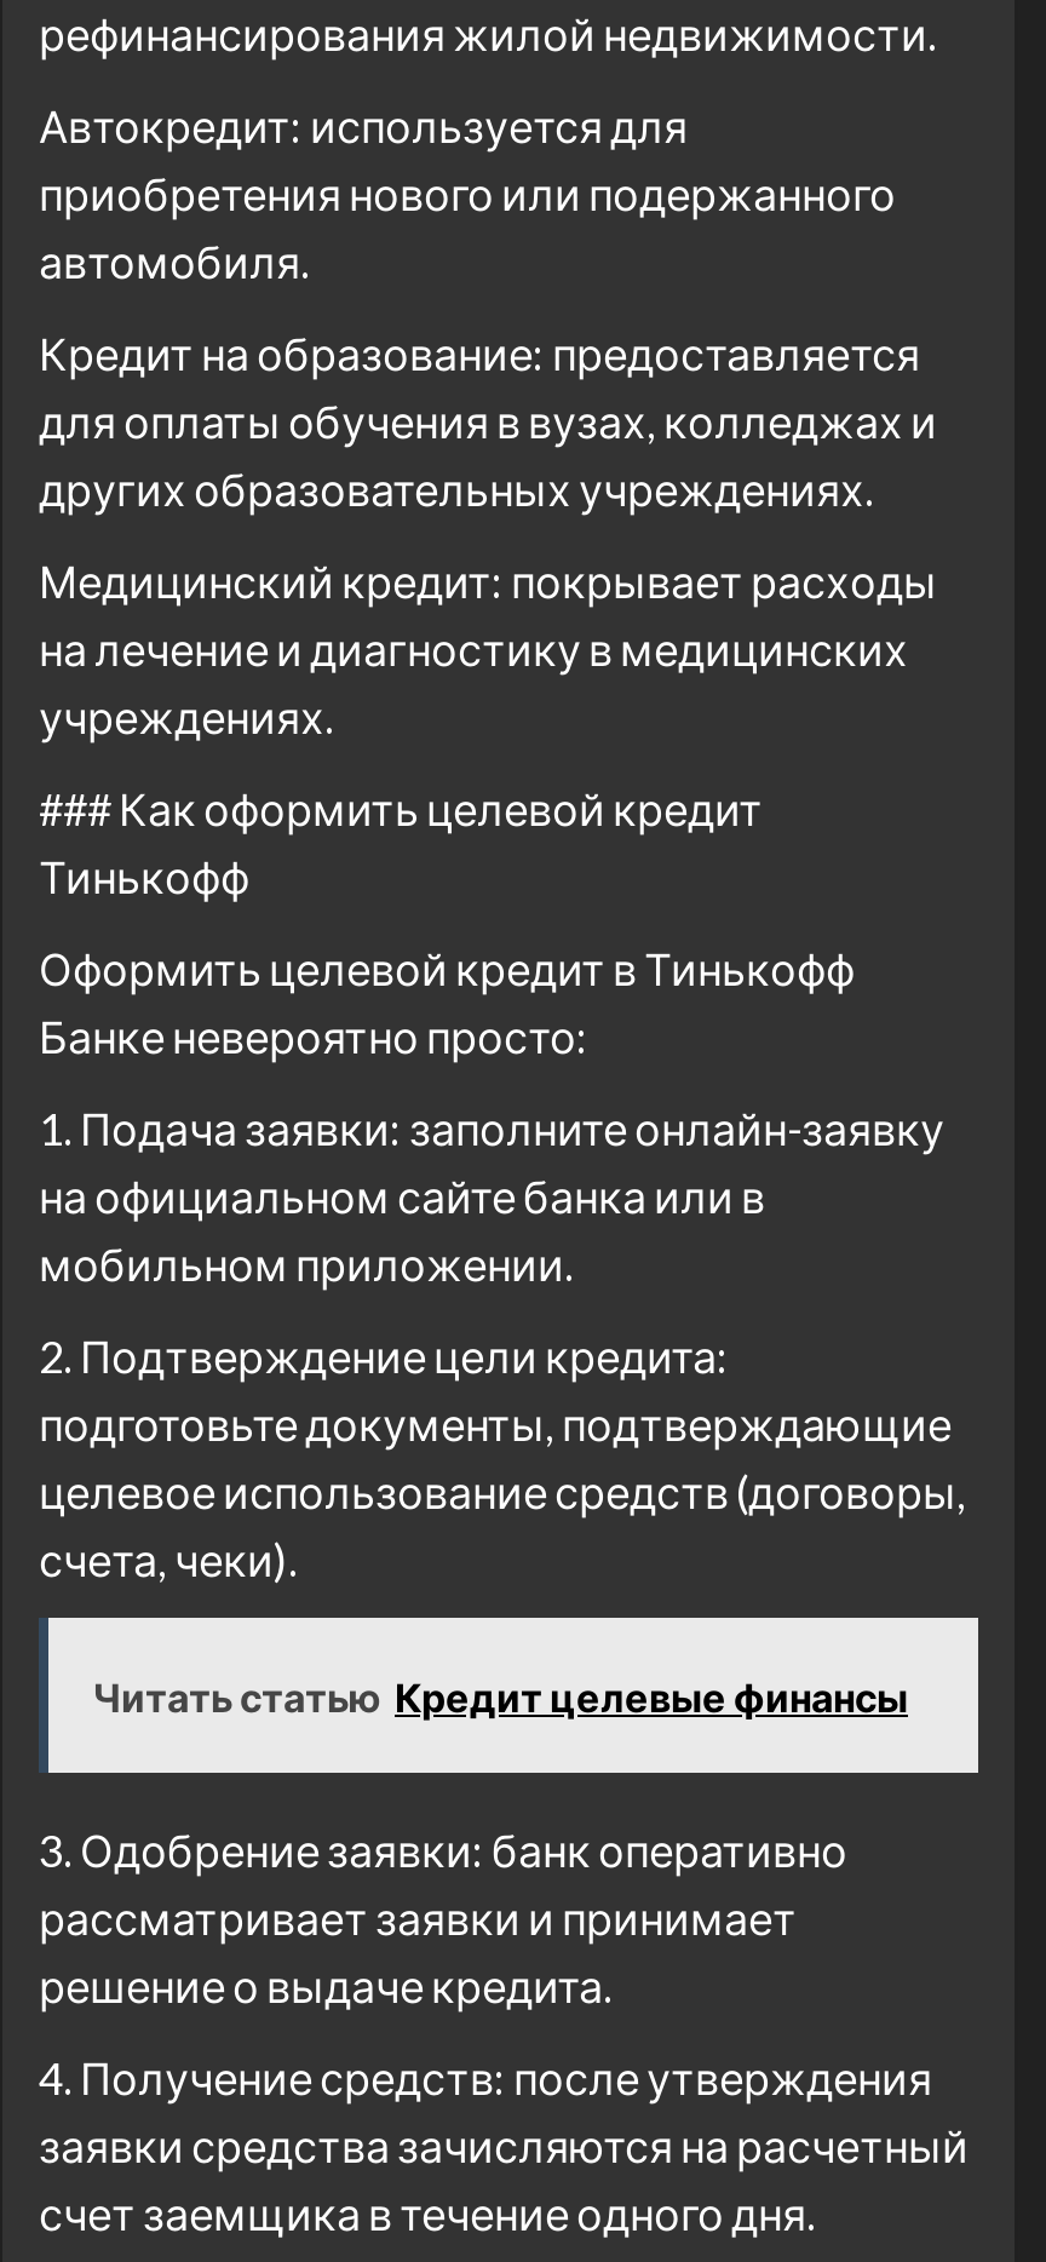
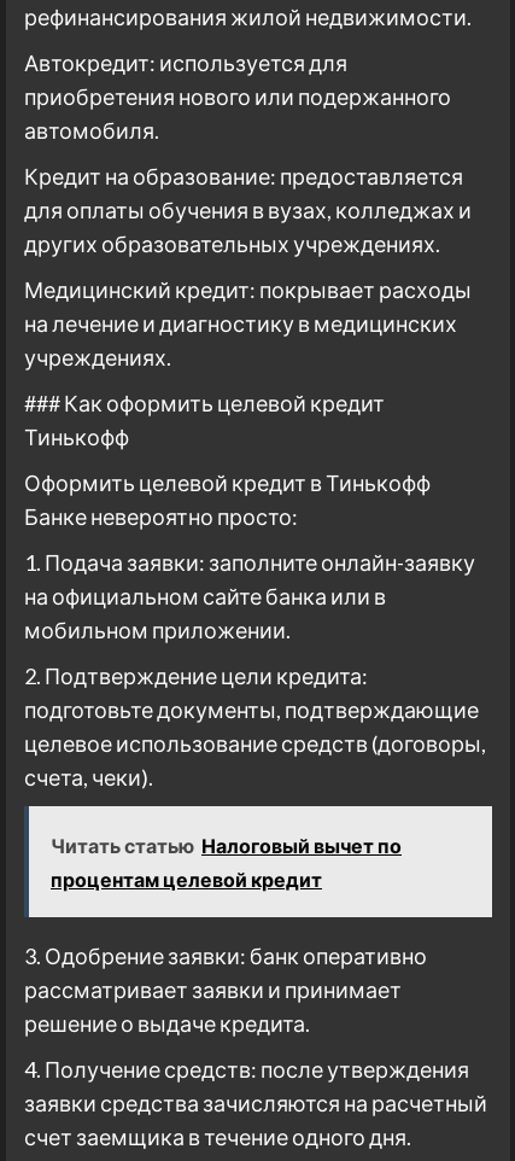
[92,1673,908,1720] Читать статью Кредит целевые финансы -> [51,834,402,891] Читать статью Налоговый вычет по | процентам целевой кредит

